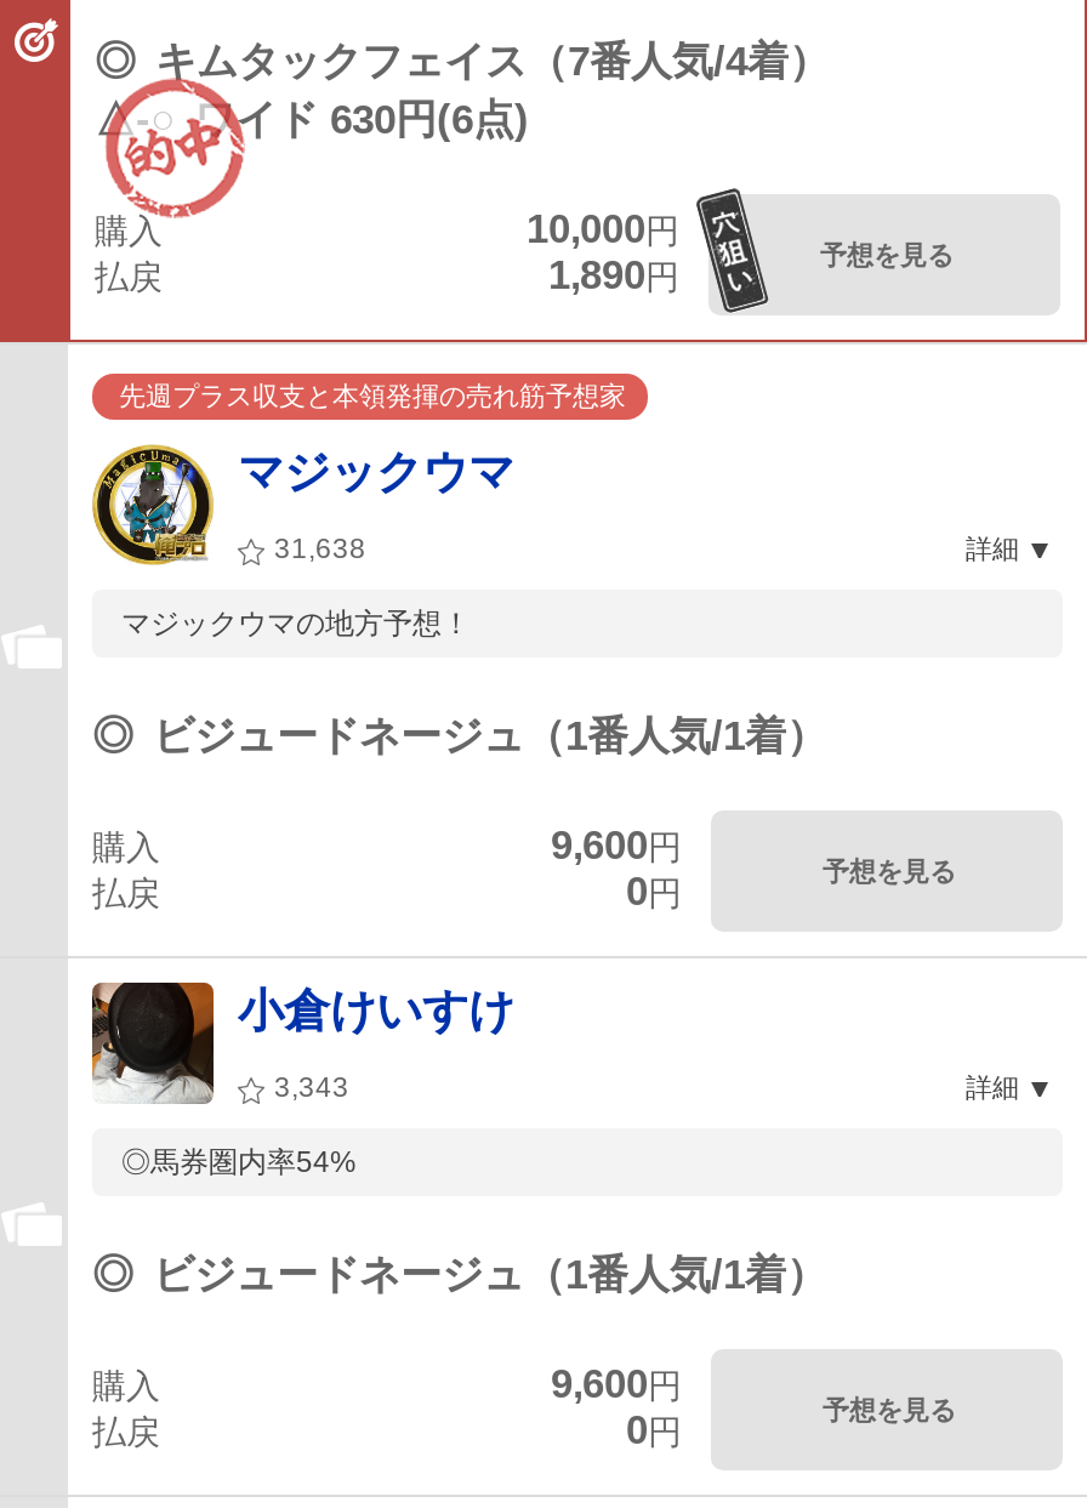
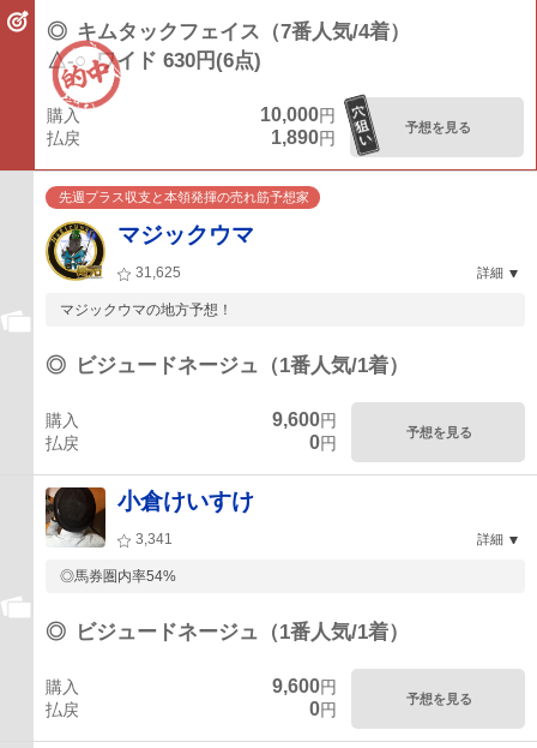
[274,534,366,563] 31,638 -> [135,265,181,280] 31,625
[274,1072,349,1102] 3,343 -> [135,532,173,546] 3,341

